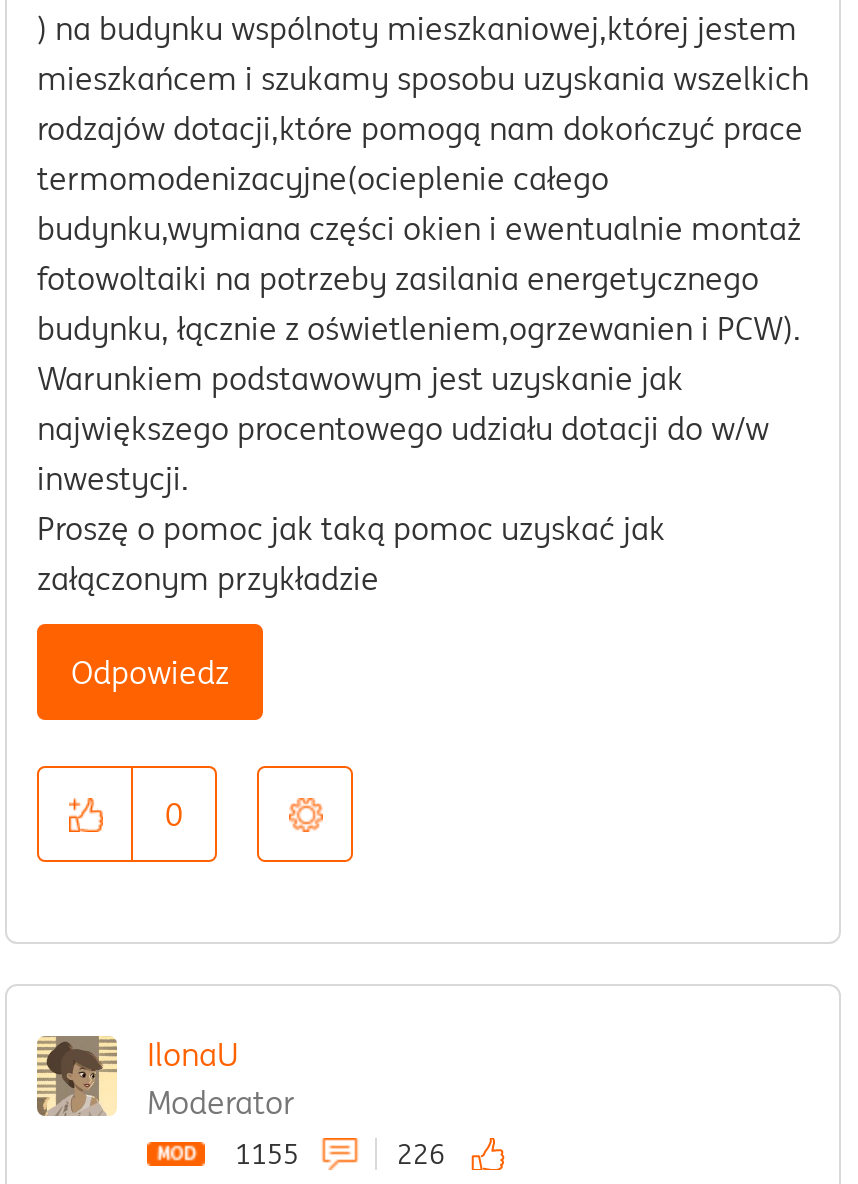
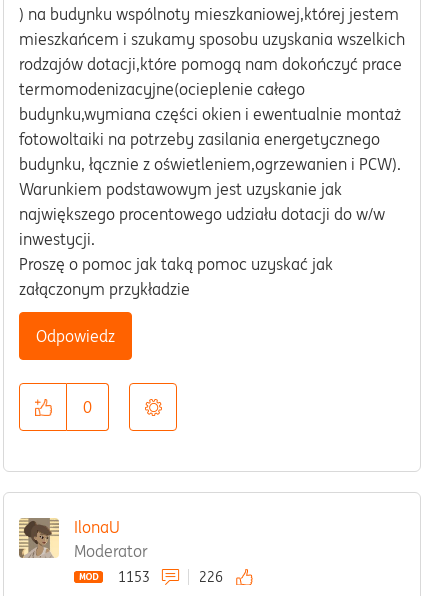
[235,1136,299,1172] 1155 -> [118,568,150,586] 1153

